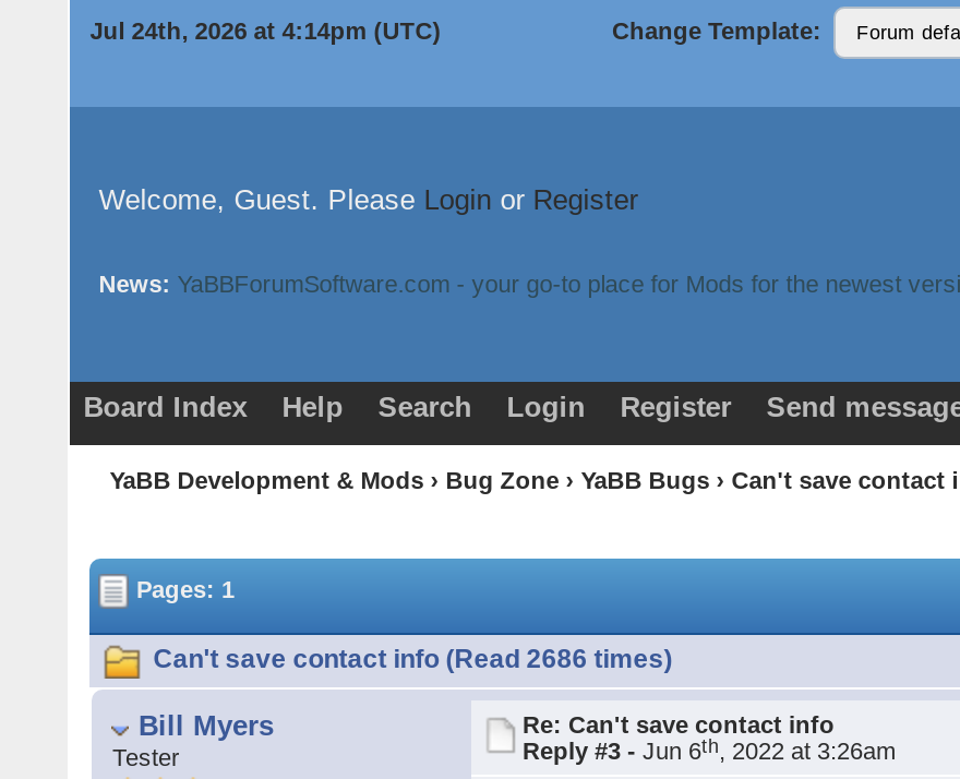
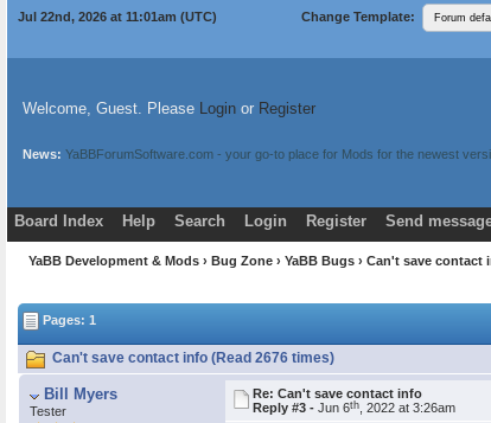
[90,17,441,44] Jul 24th, 2026 at 4:14pm (UTC) -> [18,9,217,24] Jul 22nd, 2026 at 11:01am (UTC)
[147,645,672,675] Can't save contact info (Read 2686 times) -> [49,350,335,367] Can't save contact info (Read 2676 times)

